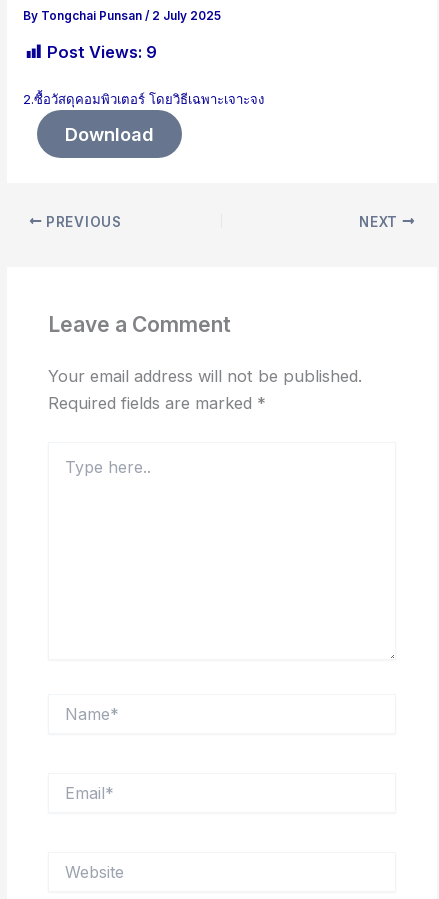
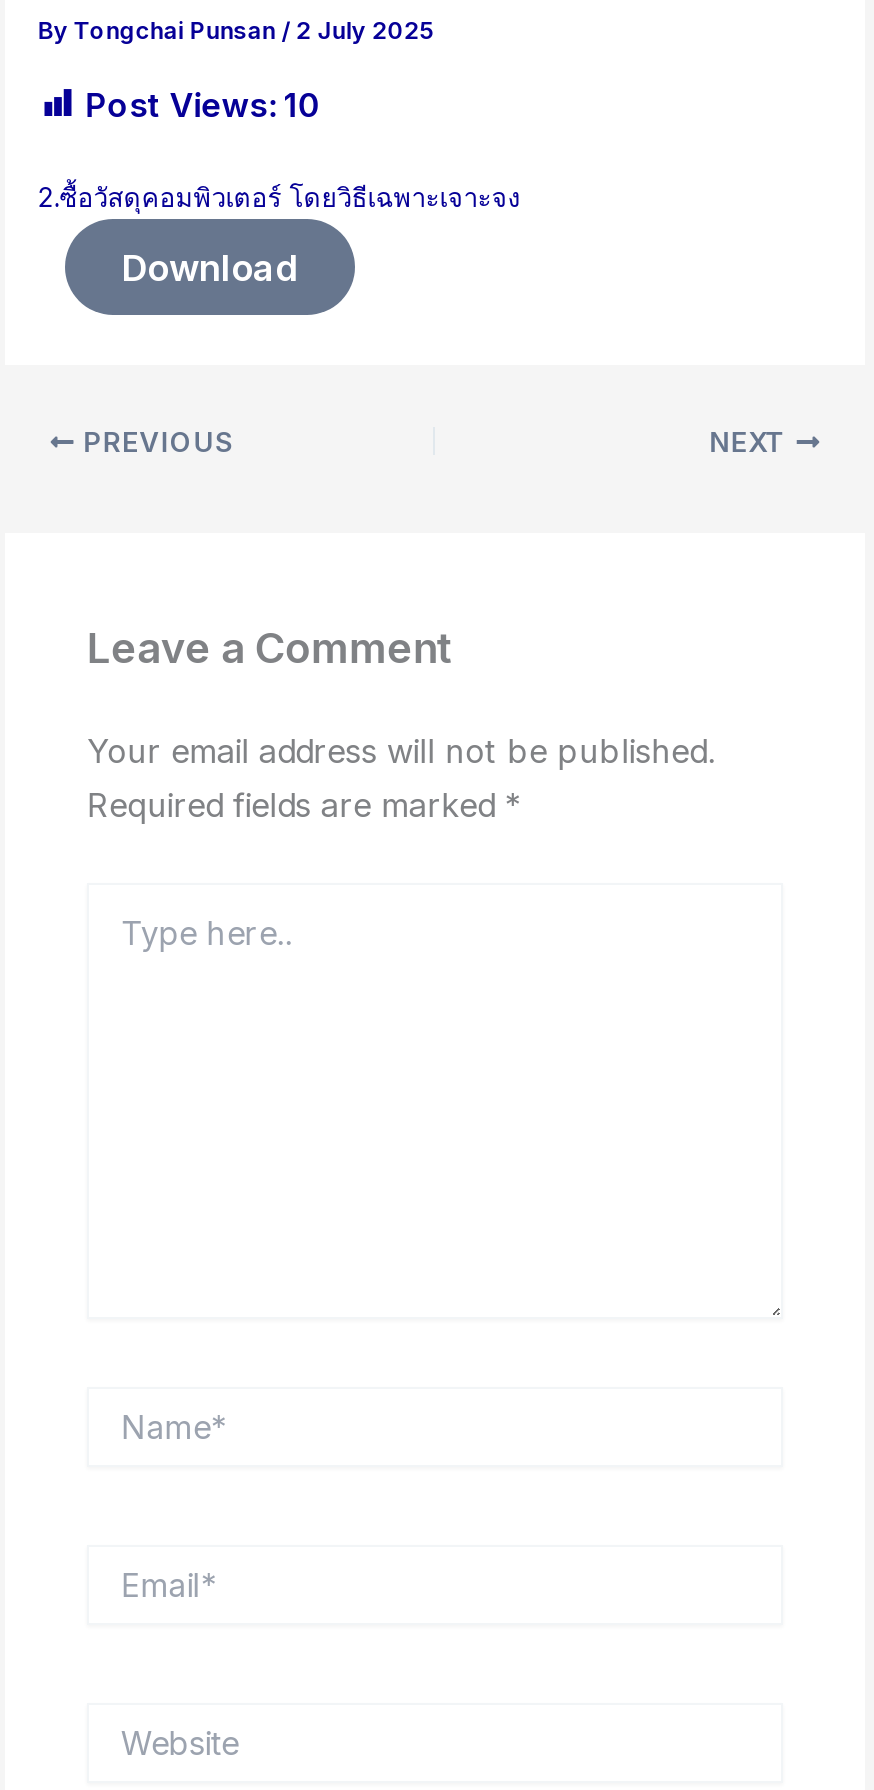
[47,42,157,62] Post Views: 9 -> [86,84,320,124] Post Views: 10

